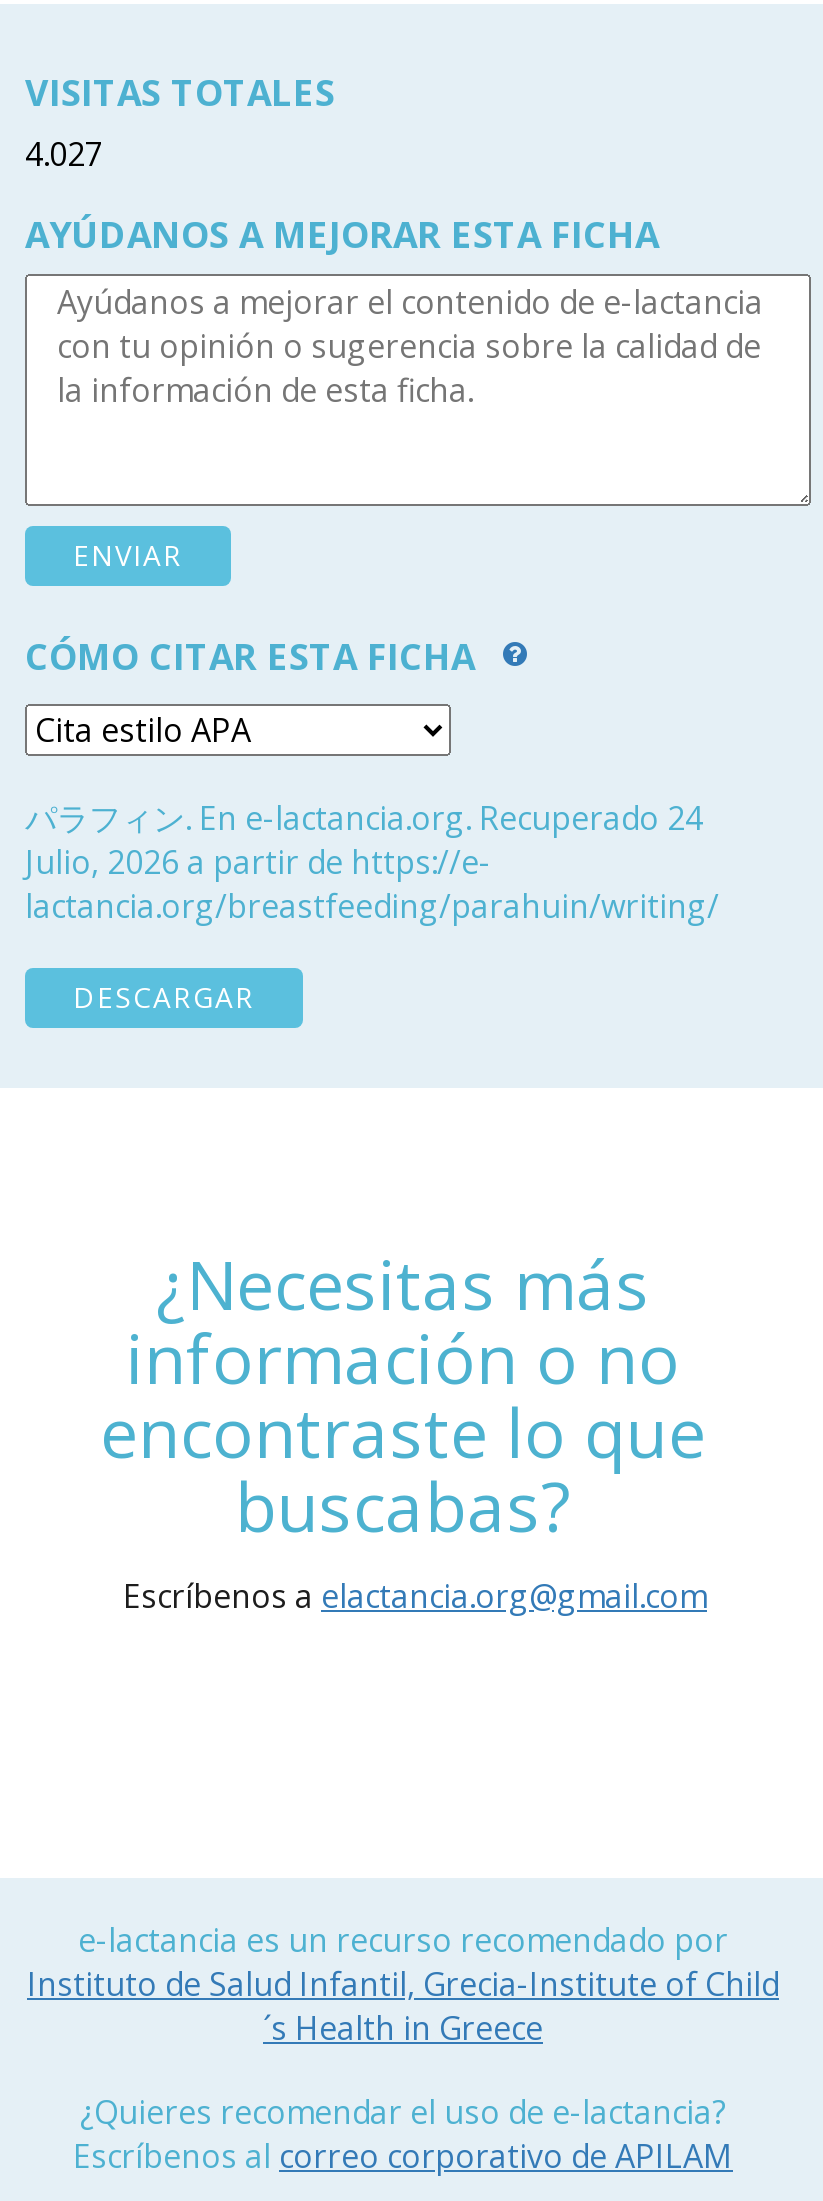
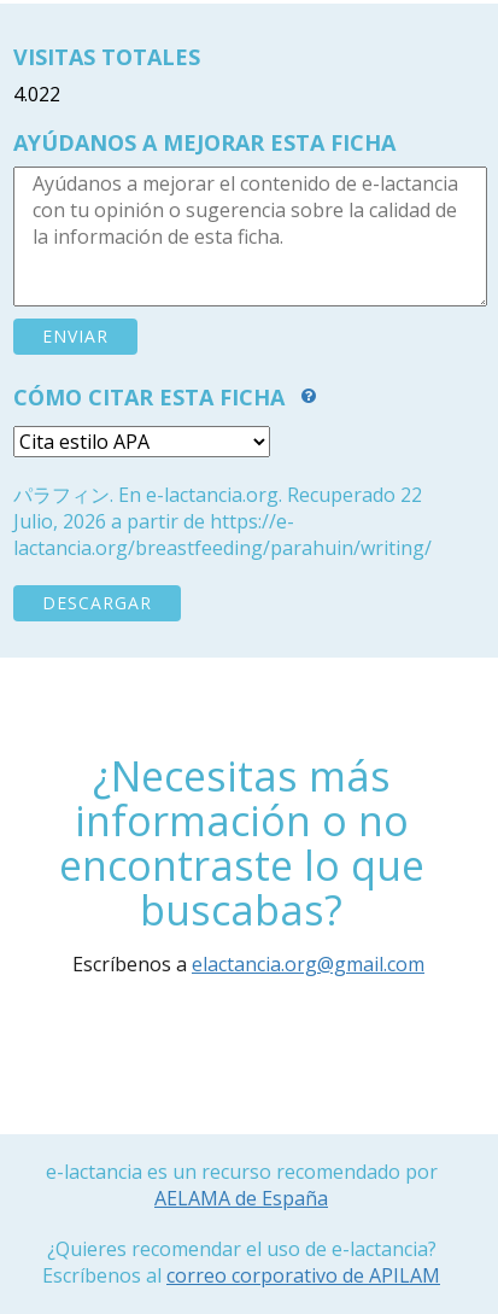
[25,132,103,176] 4.027 -> [13,81,60,107] 4.022
[25,796,703,840] パラフィン. En e-lactancia.org. Recuperado 24 -> [13,481,422,508] パラフィン. En e-lactancia.org. Recuperado 22
[27,1962,779,2050] Instituto de Salud Infantil, Grecia-Institute of Child | ´s Health in Greece -> [154,1185,328,1211] AELAMA de España

